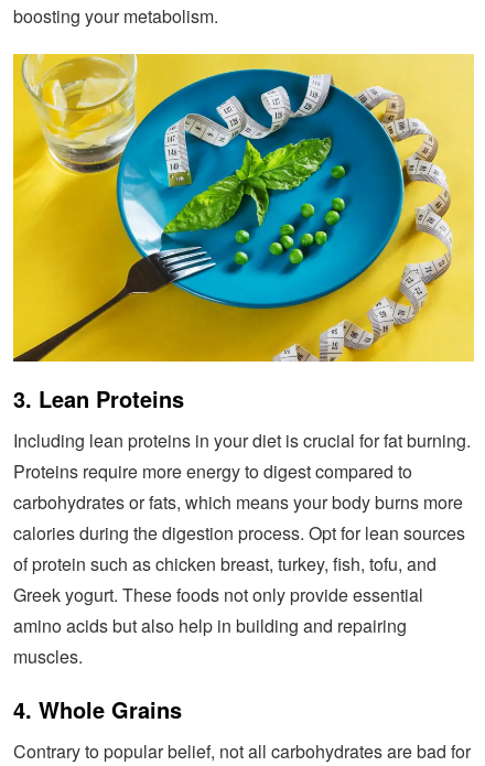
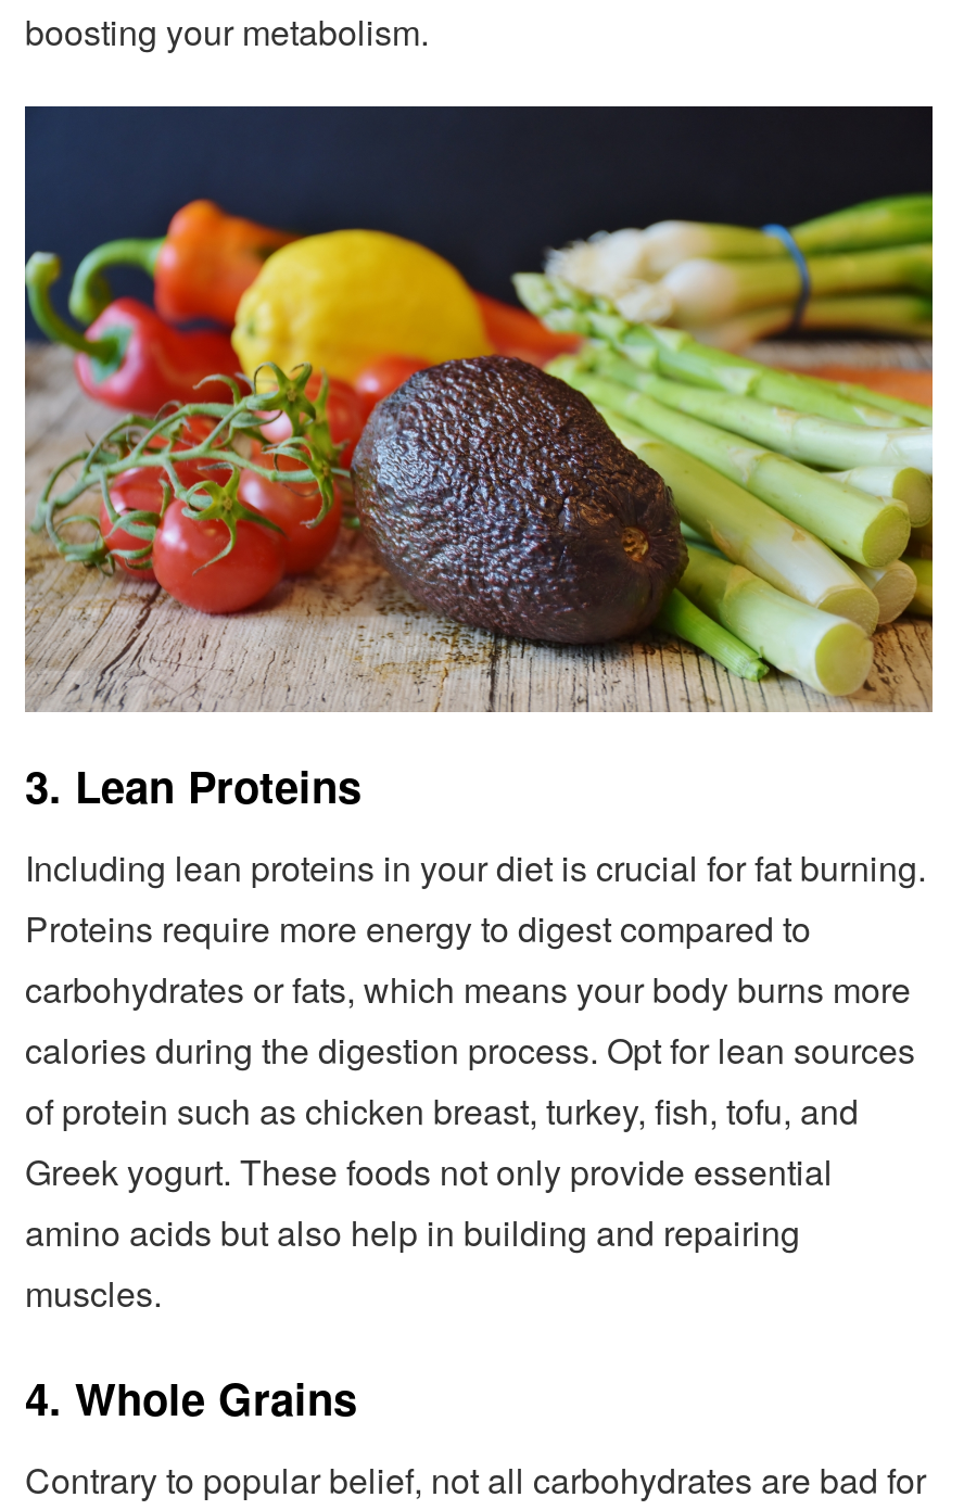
[12,53,475,363] [image] -> [23,104,935,714] [image]

